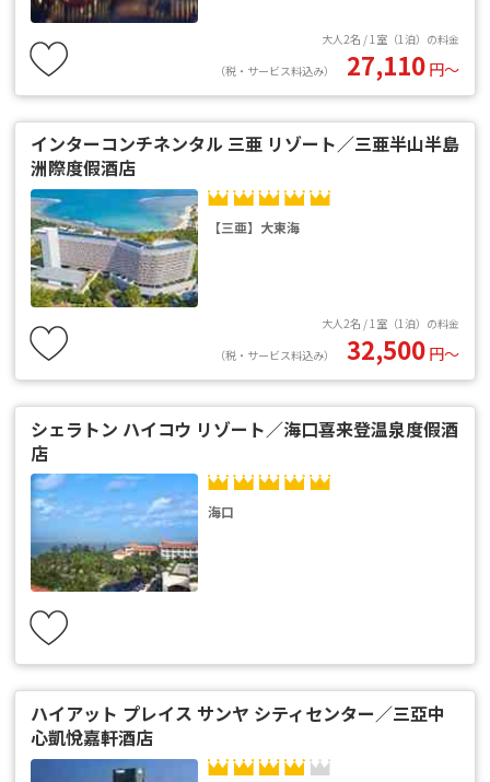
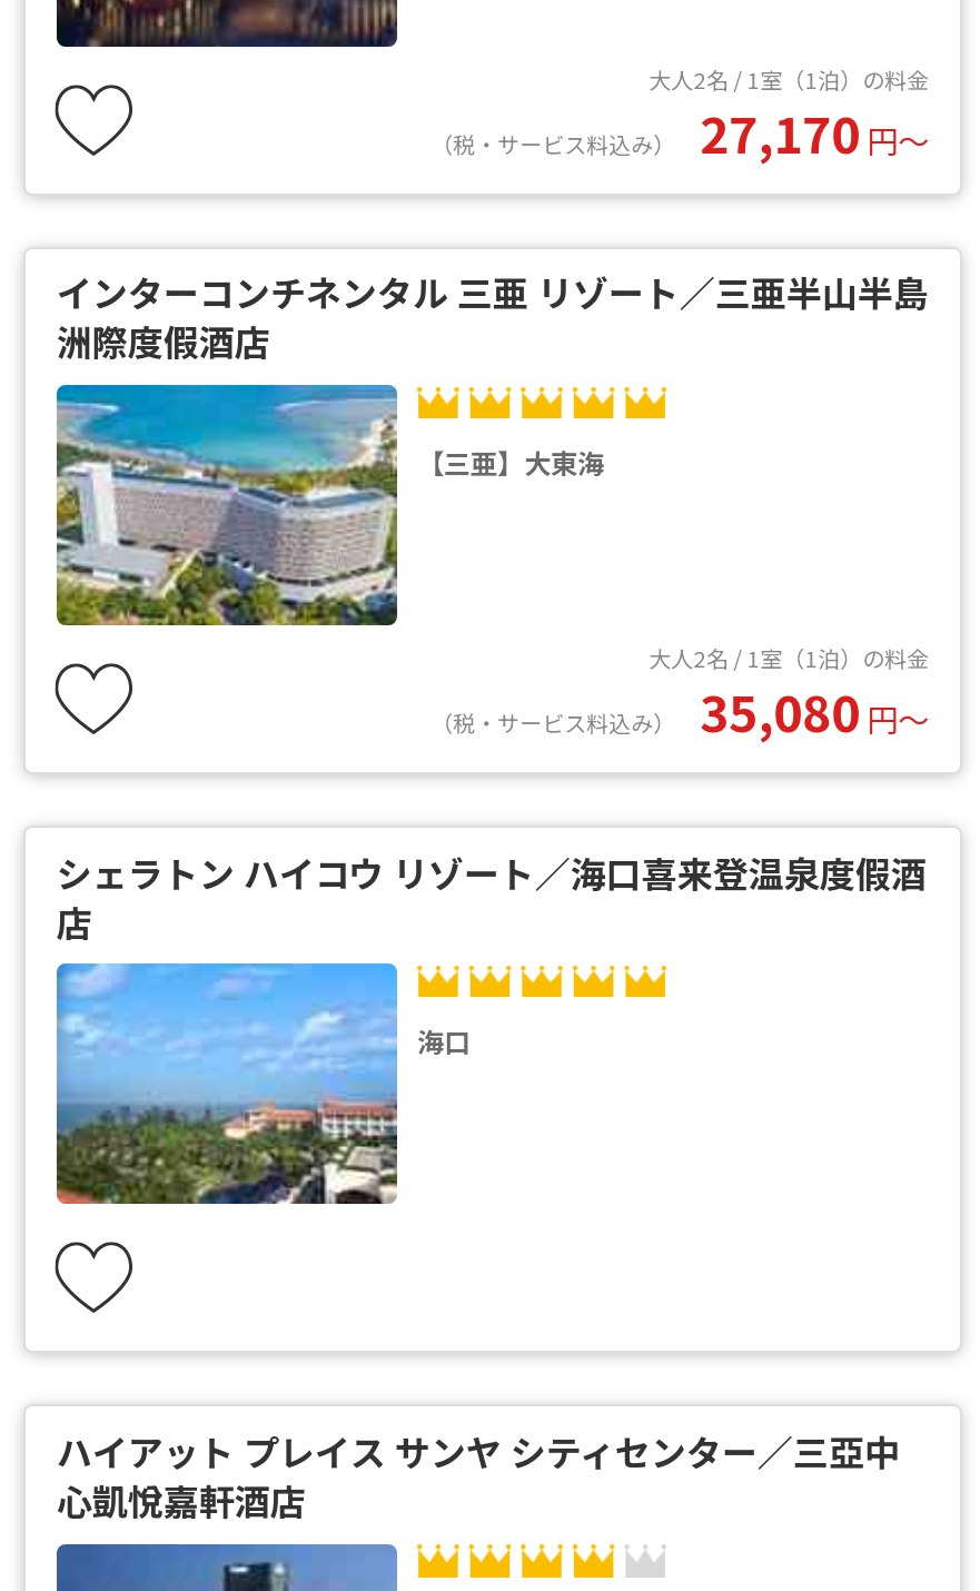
[215,47,459,82] （税・サービス料込み） 27,110 円〜 -> [431,95,929,166] （税・サービス料込み） 27,170 円〜
[215,331,459,366] （税・サービス料込み） 32,500 円〜 -> [431,674,929,745] （税・サービス料込み） 35,080 円〜

